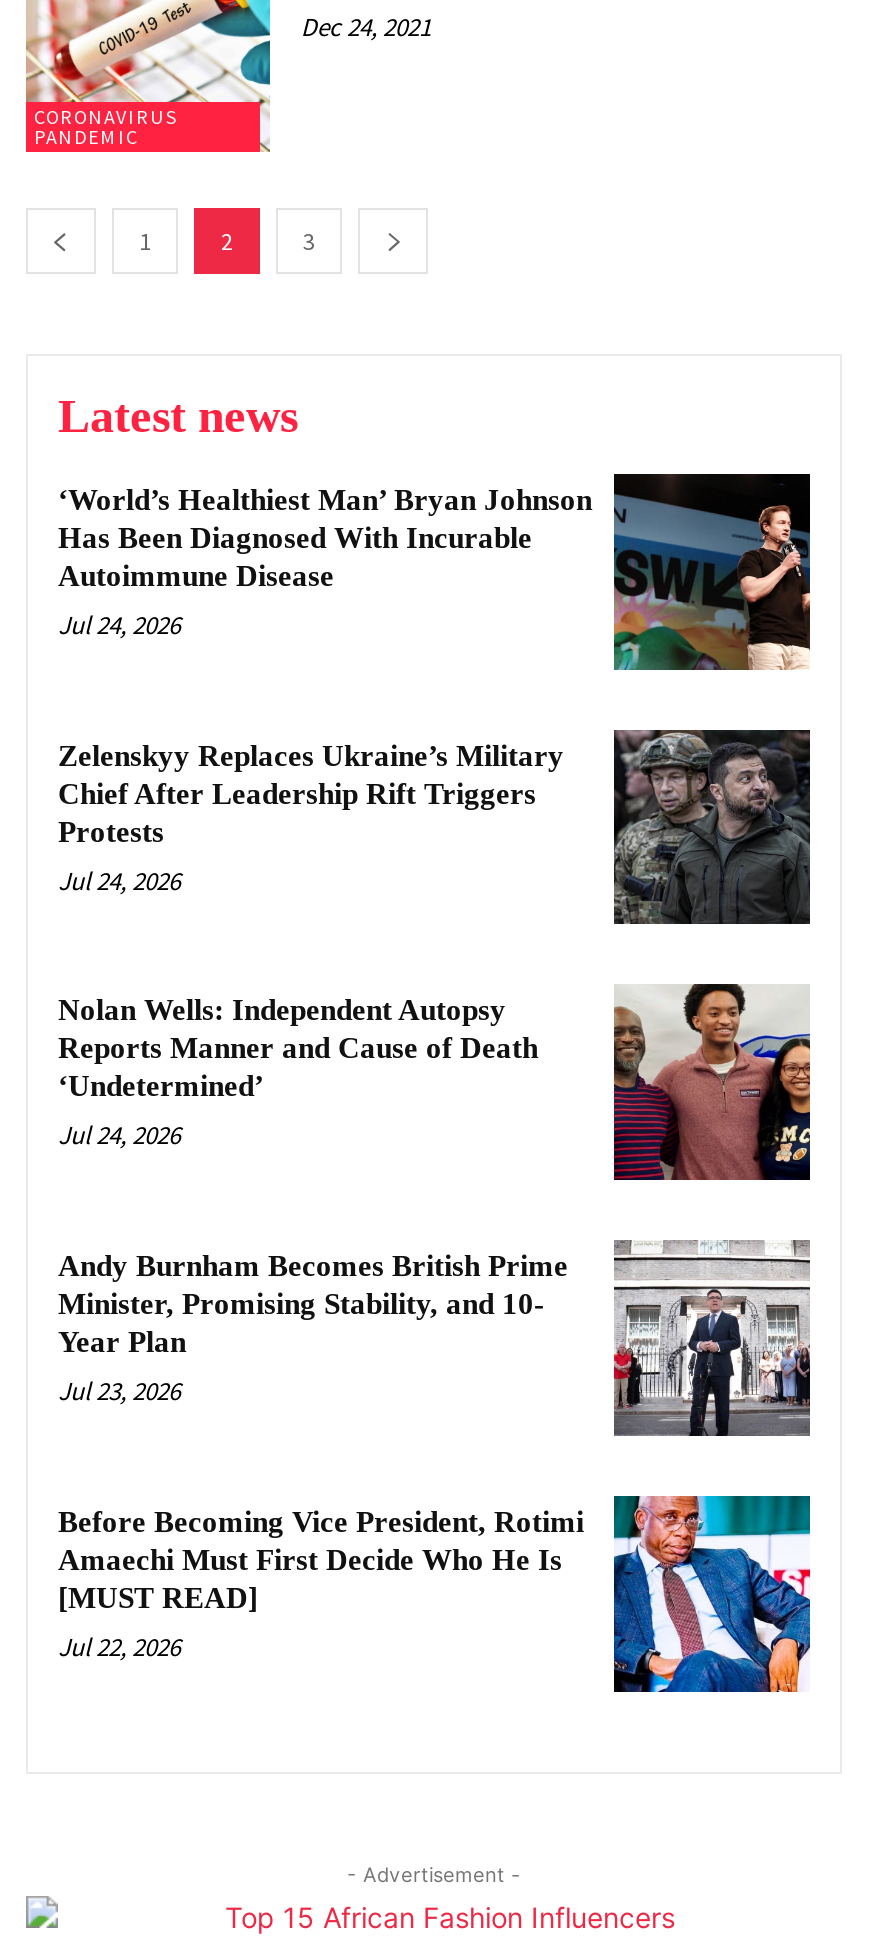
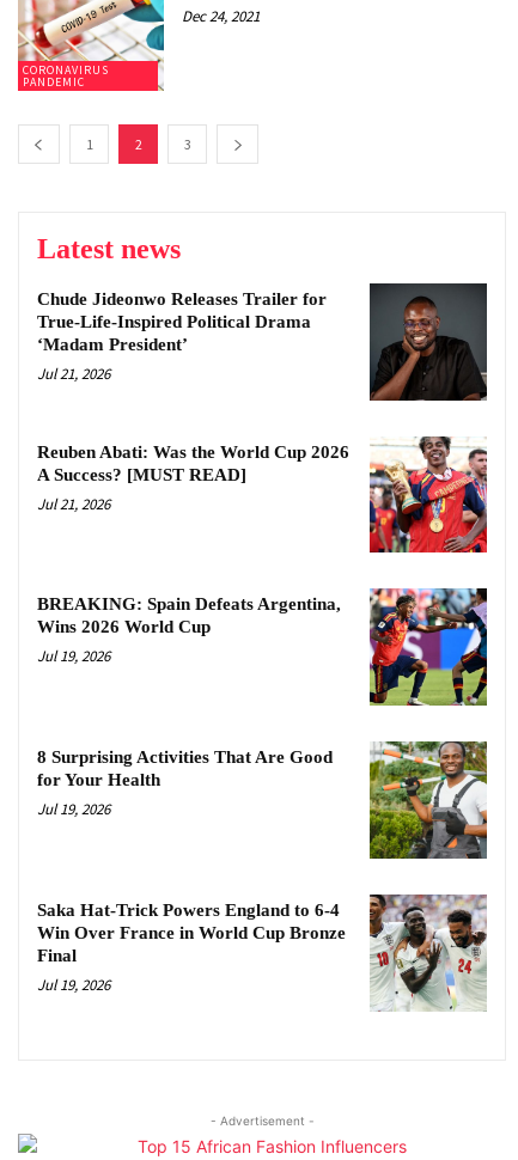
[58,474,812,672] [image] | ‘World’s Healthiest Man’ Bryan Johnson | Has Been Diagnosed With Incurable | Autoimmune Disease -> [37,283,488,402] [image] | Chude Jideonwo Releases Trailer for | True-Life-Inspired Political Drama | ‘Madam President’
[58,608,180,642] Jul 24, 2026 -> [37,363,110,384] Jul 21, 2026
[58,728,812,926] [image] | Zelenskyy Replaces Ukraine’s Military | Chief After Leadership Rift Triggers | Protests -> [37,435,488,554] [image] | Reuben Abati: Was the World Cup 2026 | A Success? [MUST READ]
[58,863,180,897] Jul 24, 2026 -> [37,494,110,514] Jul 21, 2026
[58,982,812,1182] [image] | Nolan Wells: Independent Autopsy | Reports Manner and Cause of Death | ‘Undetermined’ -> [37,587,488,707] [image] | BREAKING: Spain Defeats Argentina, | Wins 2026 World Cup
[58,1119,180,1153] Jul 24, 2026 -> [37,646,110,667] Jul 19, 2026
[58,1240,812,1438] [image] | Andy Burnham Becomes British Prime | Minister, Promising Stability, and 10- | Year Plan -> [37,740,488,860] [image] | 8 Surprising Activities That Are Good | for Your Health
[58,1374,180,1408] Jul 23, 2026 -> [37,799,110,819] Jul 19, 2026
[58,1494,812,1694] [image] | Before Becoming Vice President, Rotimi | Amaechi Must First Decide Who He Is | [MUST READ] -> [37,893,488,1012] [image] | Saka Hat-Trick Powers England to 6-4 | Win Over France in World Cup Bronze | Final
[58,1630,180,1664] Jul 22, 2026 -> [37,975,110,995] Jul 19, 2026

